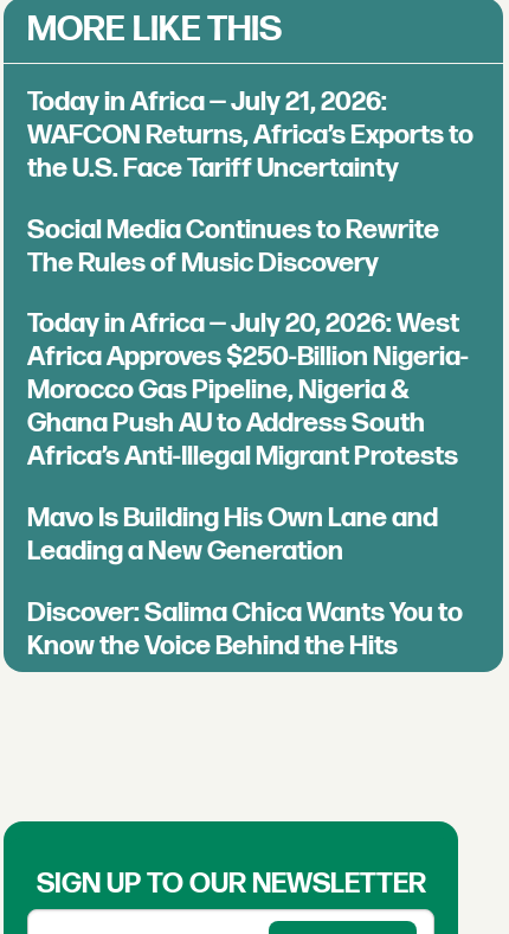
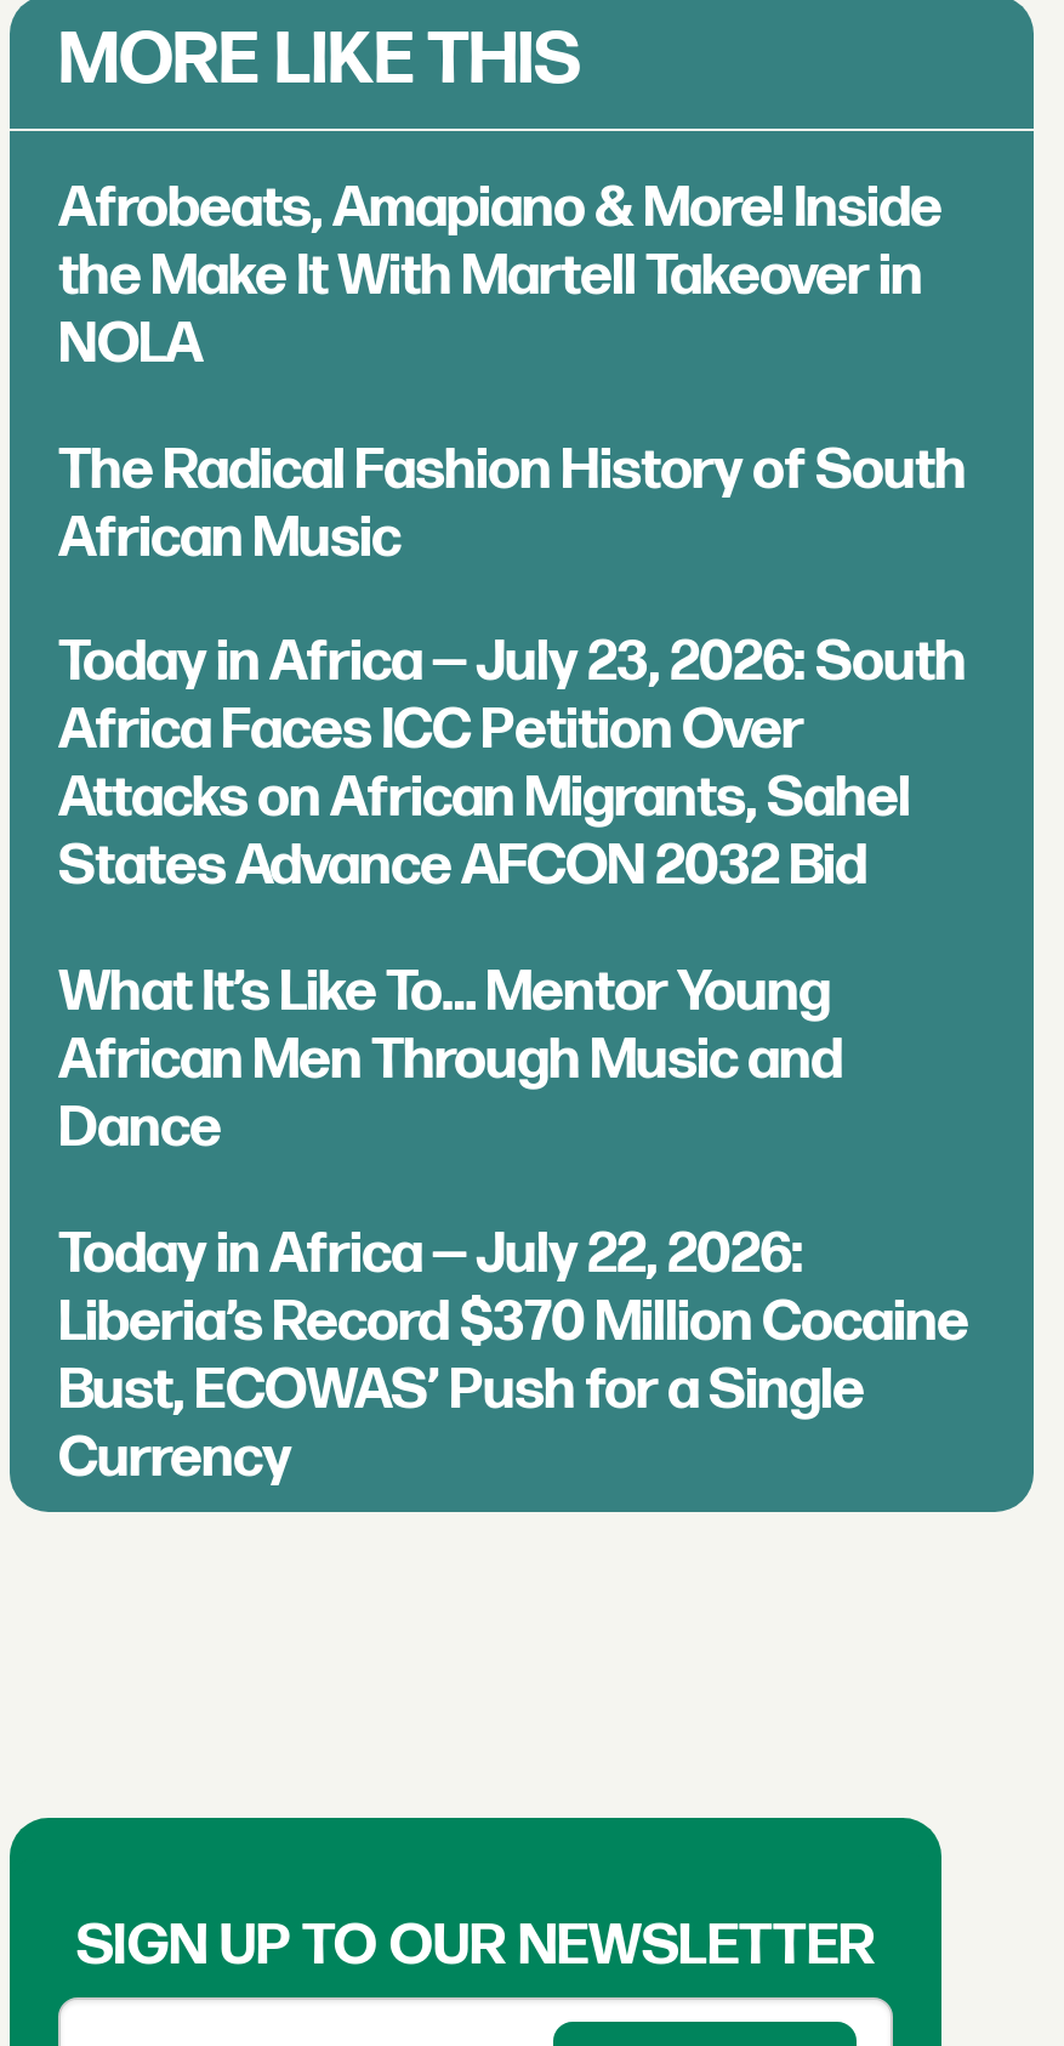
[27,85,474,184] Today in Africa — July 21, 2026: | WAFCON Returns, Africa’s Exports to | the U.S. Face Tariff Uncertainty -> [59,174,942,378] Afrobeats, Amapiano & More! Inside | the Make It With Martell Takeover in | NOLA
[27,213,439,279] Social Media Continues to Rewrite | The Rules of Music Discovery -> [59,436,966,572] The Radical Fashion History of South | African Music
[27,307,469,473] Today in Africa — July 20, 2026: West | Africa Approves $250-Billion Nigeria- | Morocco Gas Pipeline, Nigeria & | Ghana Push AU to Address South | Africa’s Anti-Illegal Migrant Protests -> [59,630,966,901] Today in Africa — July 23, 2026: South | Africa Faces ICC Petition Over | Attacks on African Migrants, Sahel | States Advance AFCON 2032 Bid
[27,502,438,568] Mavo Is Building His Own Lane and | Leading a New Generation -> [59,959,842,1163] What It’s Like To… Mentor Young | African Men Through Music and | Dance
[27,596,463,663] Discover: Salima Chica Wants You to | Know the Voice Behind the Hits -> [59,1221,969,1493] Today in Africa — July 22, 2026: | Liberia’s Record $370 Million Cocaine | Bust, ECOWAS’ Push for a Single | Currency

